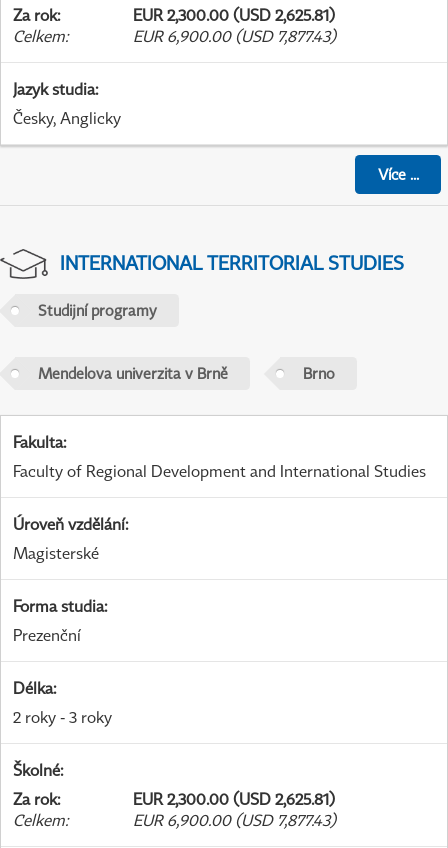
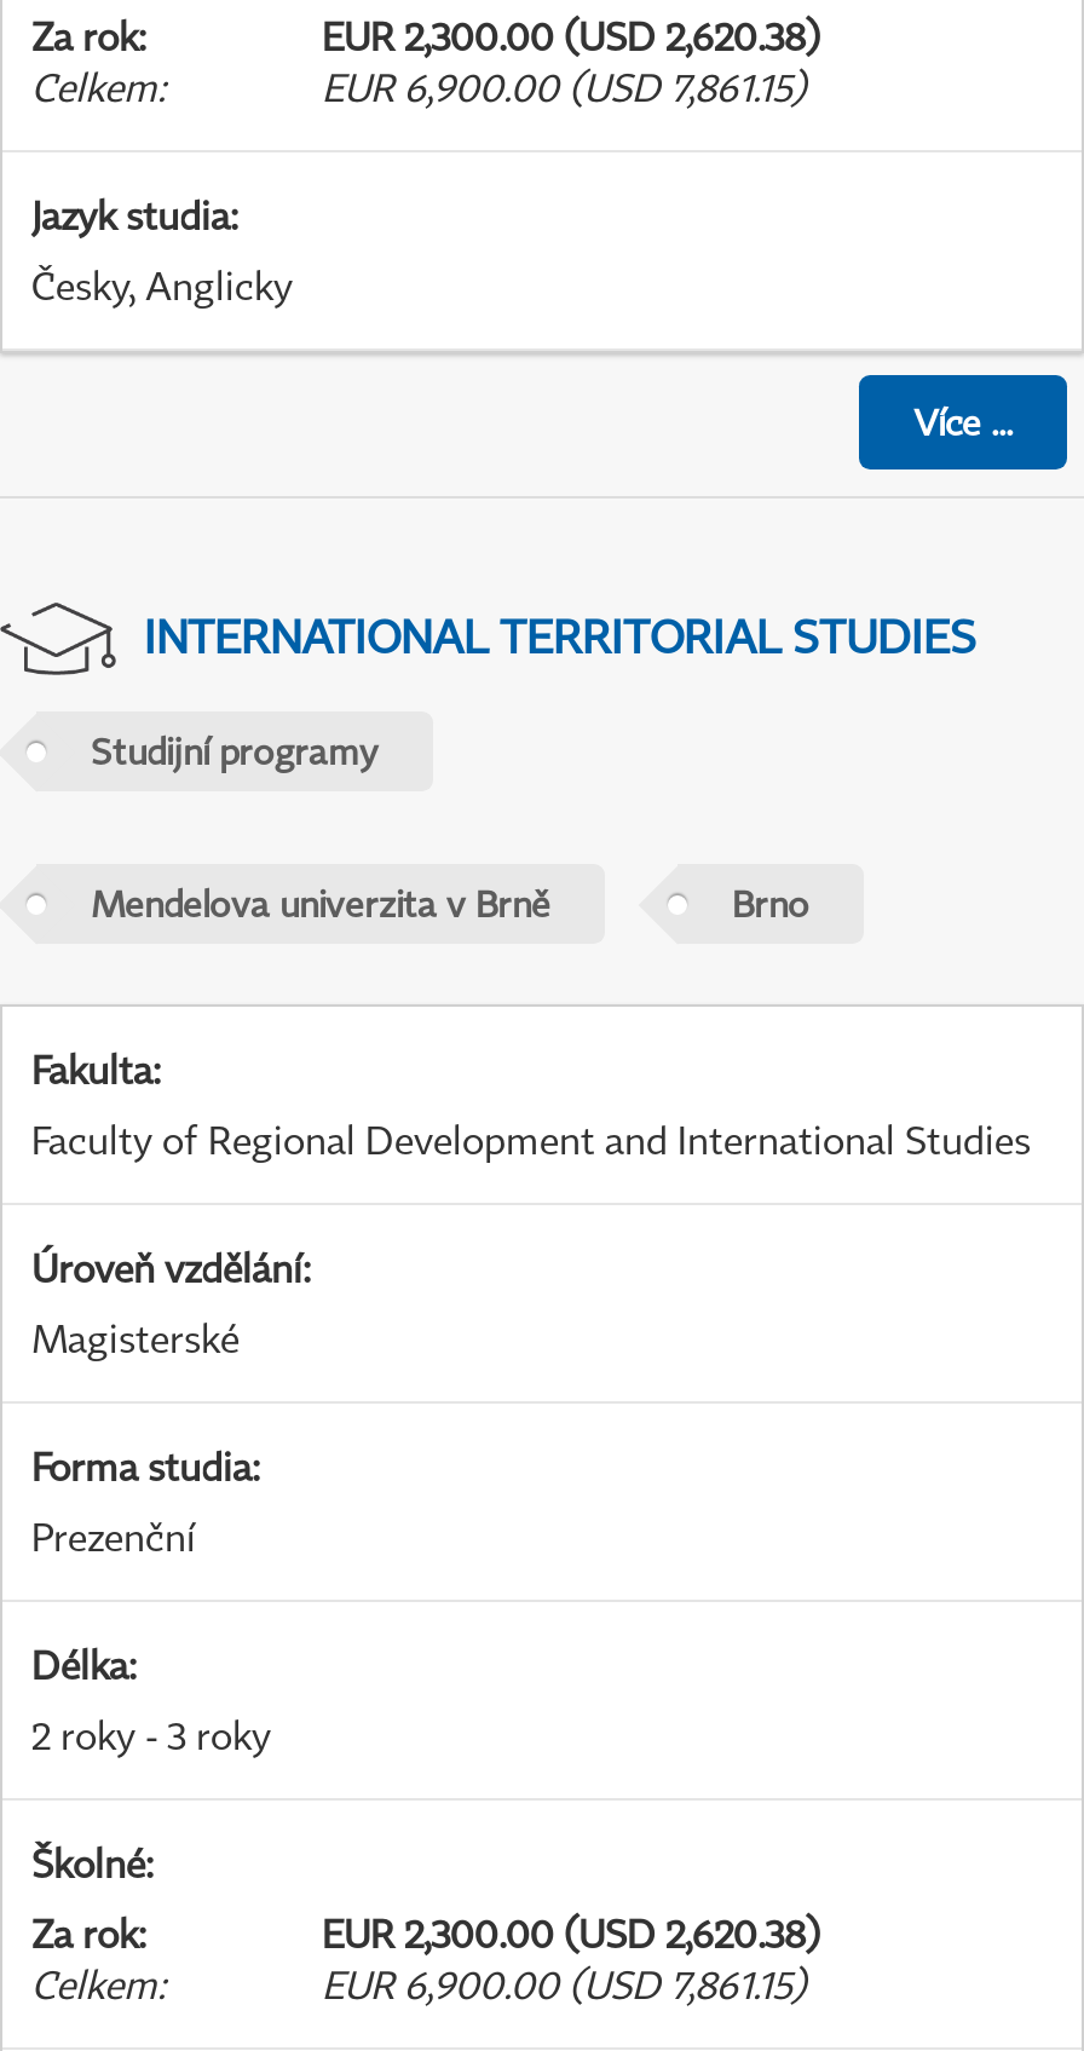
[133,5,335,25] EUR 2,300.00 (USD 2,625.81) -> [322,12,820,61] EUR 2,300.00 (USD 2,620.38)
[133,26,336,46] EUR 6,900.00 (USD 7,877.43) -> [322,63,806,112] EUR 6,900.00 (USD 7,861.15)
[133,789,335,809] EUR 2,300.00 (USD 2,625.81) -> [322,1910,820,1958] EUR 2,300.00 (USD 2,620.38)
[133,810,336,830] EUR 6,900.00 (USD 7,877.43) -> [322,1960,806,2009] EUR 6,900.00 (USD 7,861.15)

